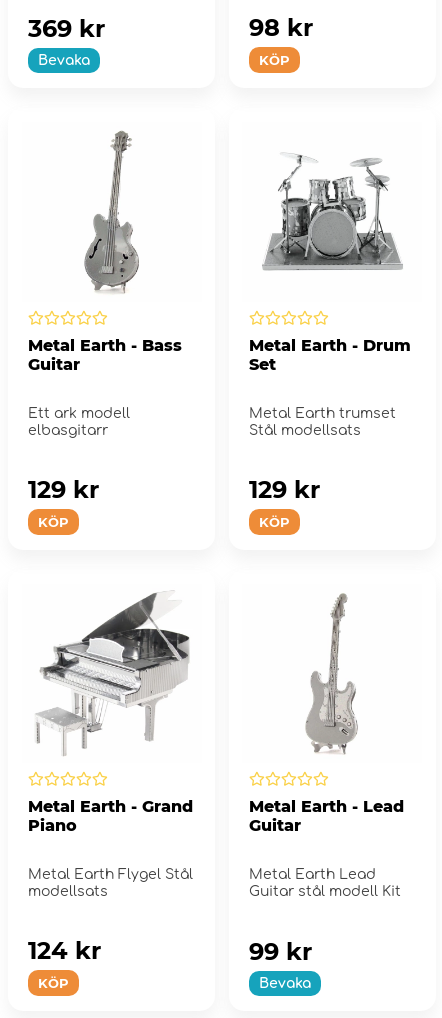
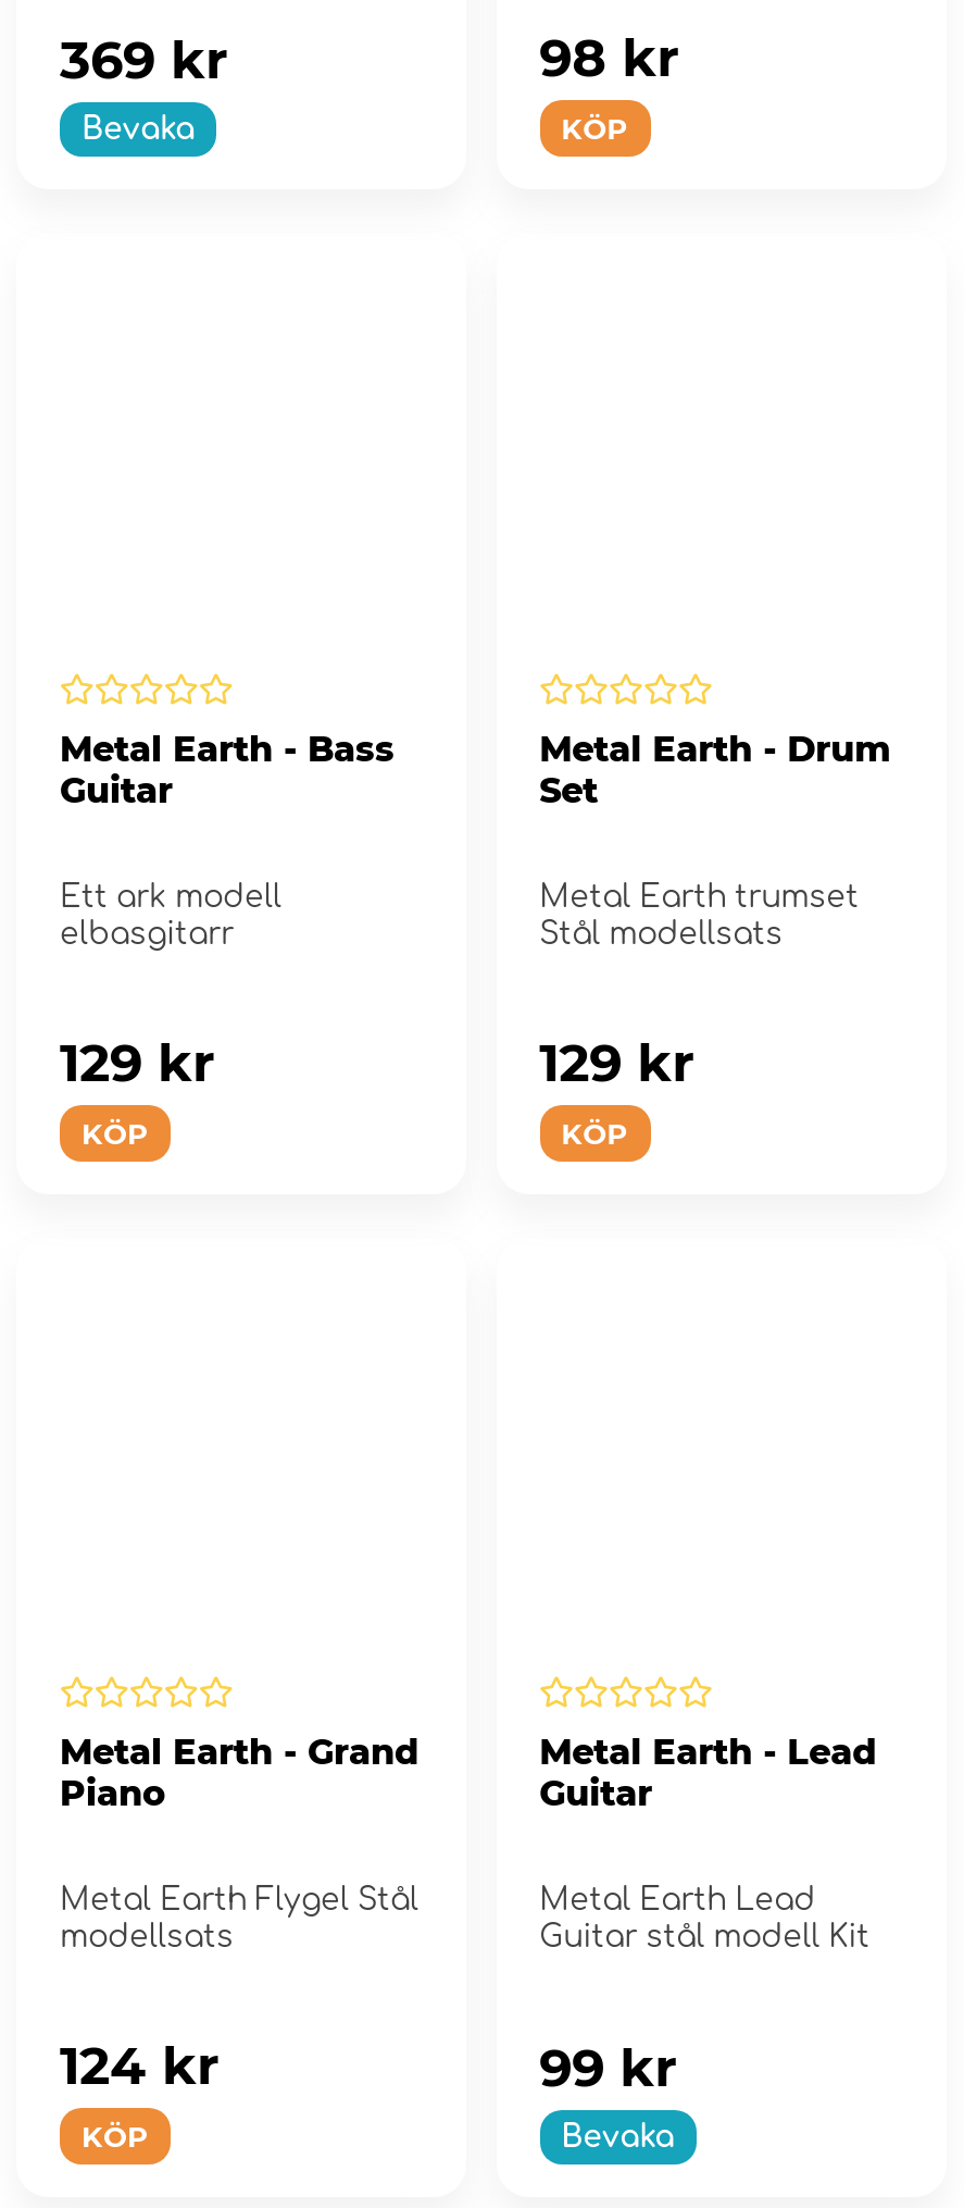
[84,130,140,294] [image] -> none
[262,154,403,271] [image] -> none
[35,592,190,756] [image] -> none
[305,593,358,755] [image] -> none

